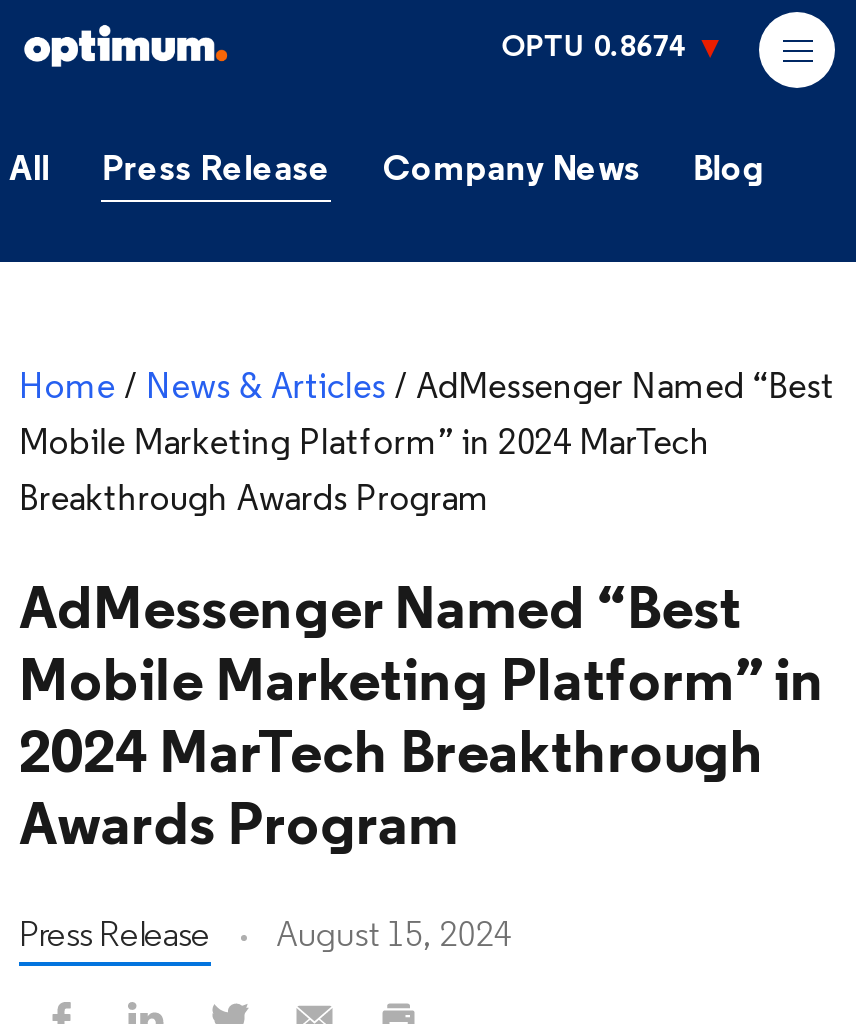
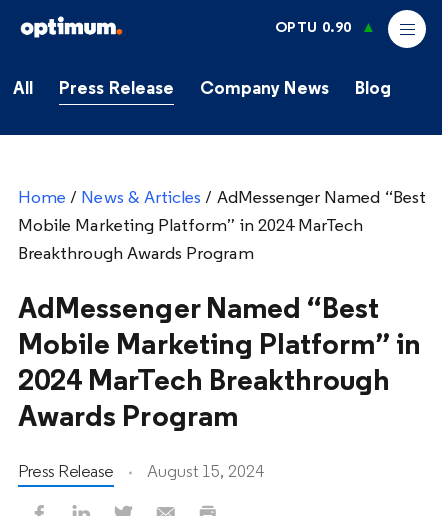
[501,34,685,64] OPTU 0.8674 -> [275,21,351,36] OPTU 0.90

